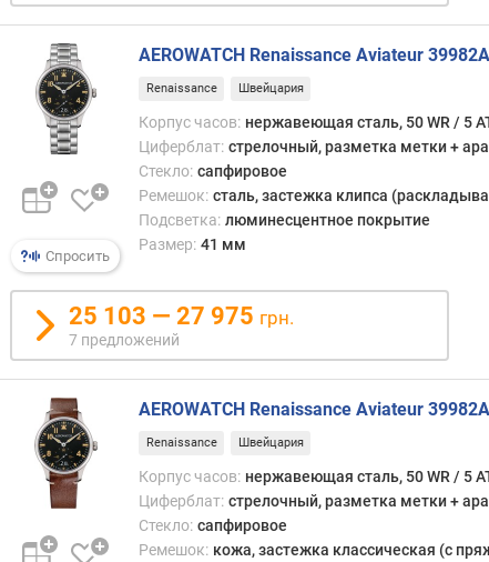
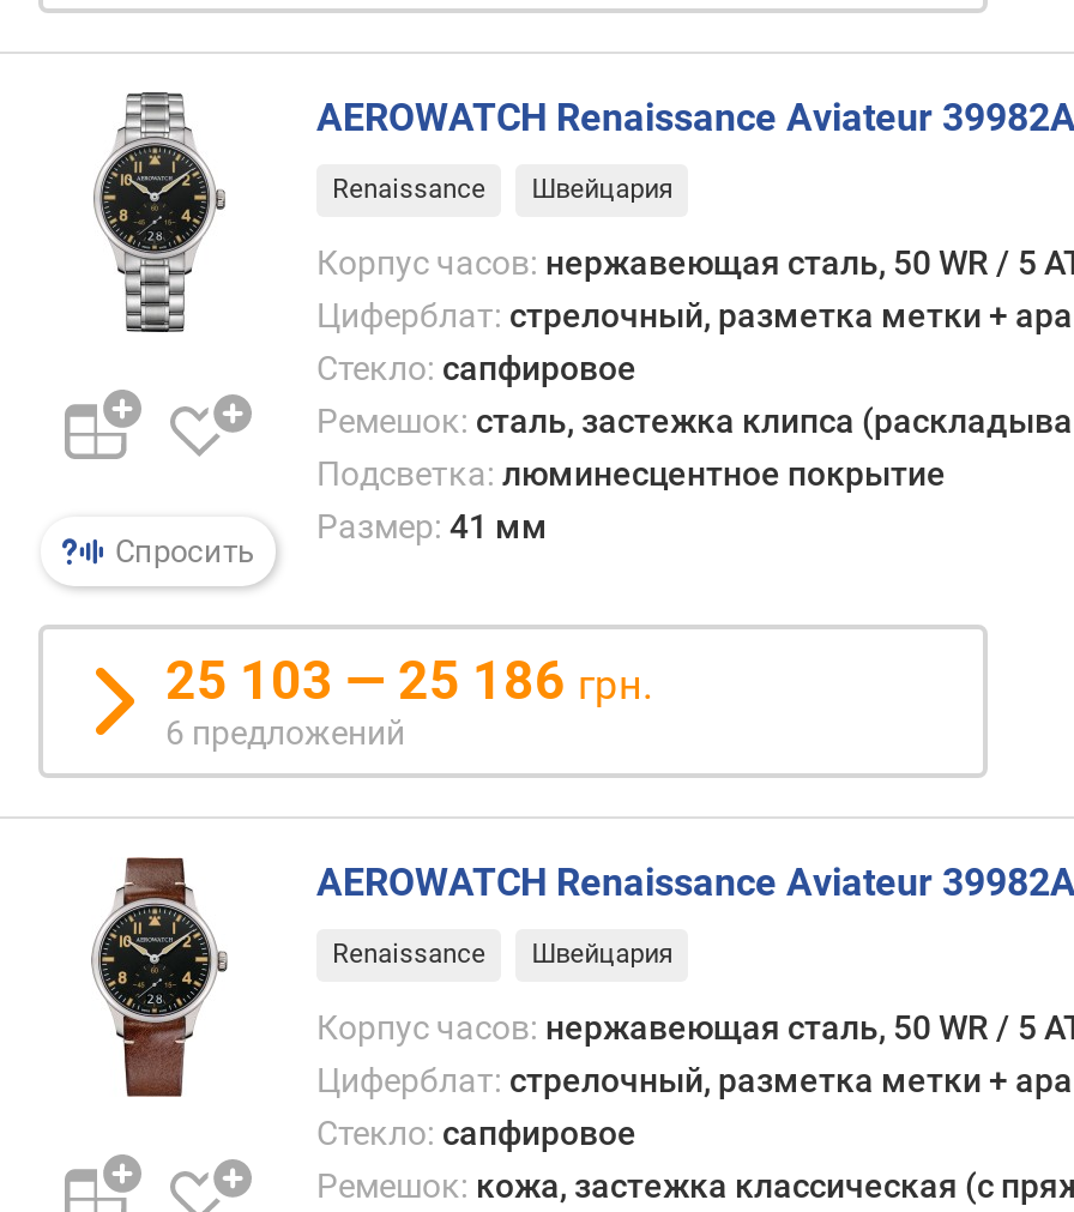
[69,302,294,330] 25 103 — 27 975 грн. -> [165,651,652,711] 25 103 — 25 186 грн.
[69,331,180,349] 7 предложений -> [165,713,405,752] 6 предложений

